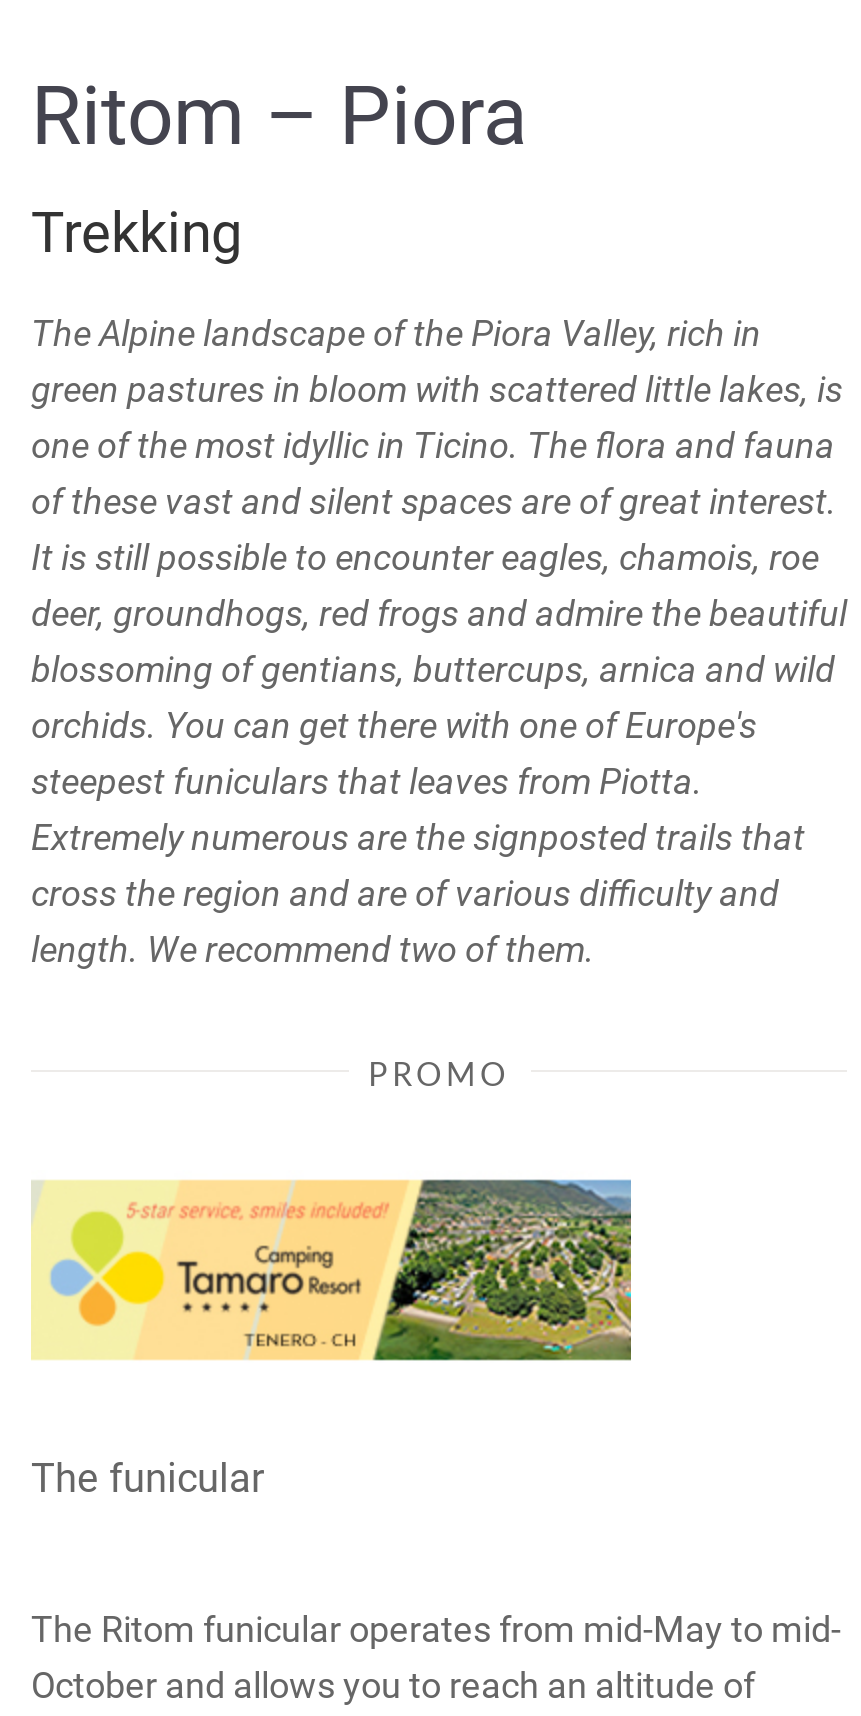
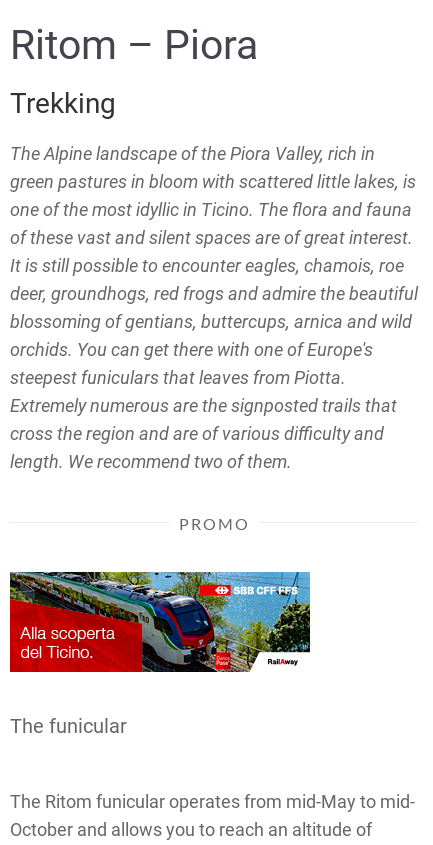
[31,1170,633,1370] [image] -> [9,571,311,673] [image]

